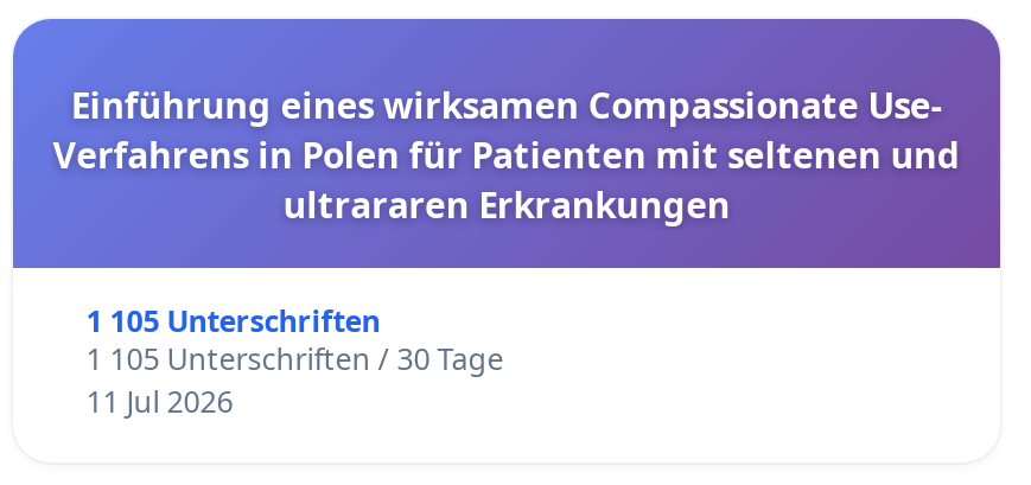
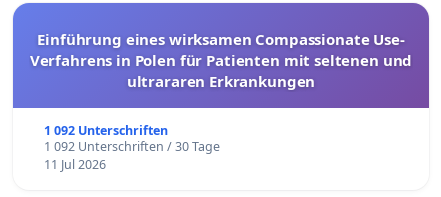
[86,301,380,341] 1 105 Unterschriften -> [44,122,168,139] 1 092 Unterschriften
[86,339,504,379] 1 105 Unterschriften / 30 Tage -> [44,138,220,155] 1 092 Unterschriften / 30 Tage

